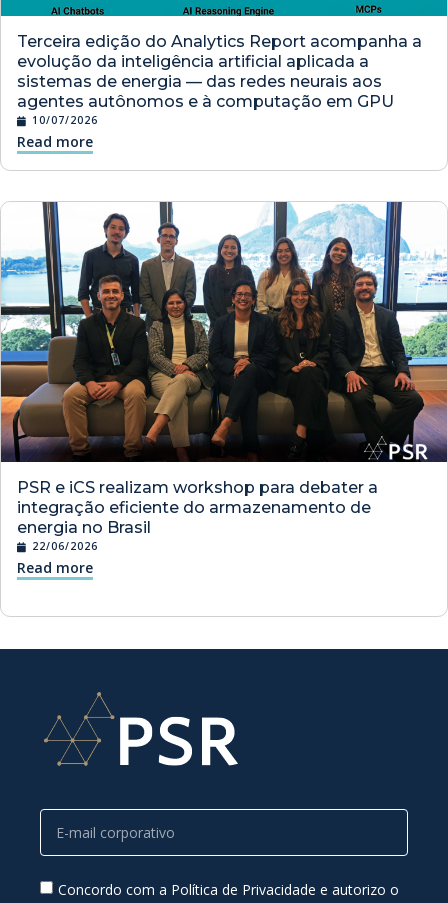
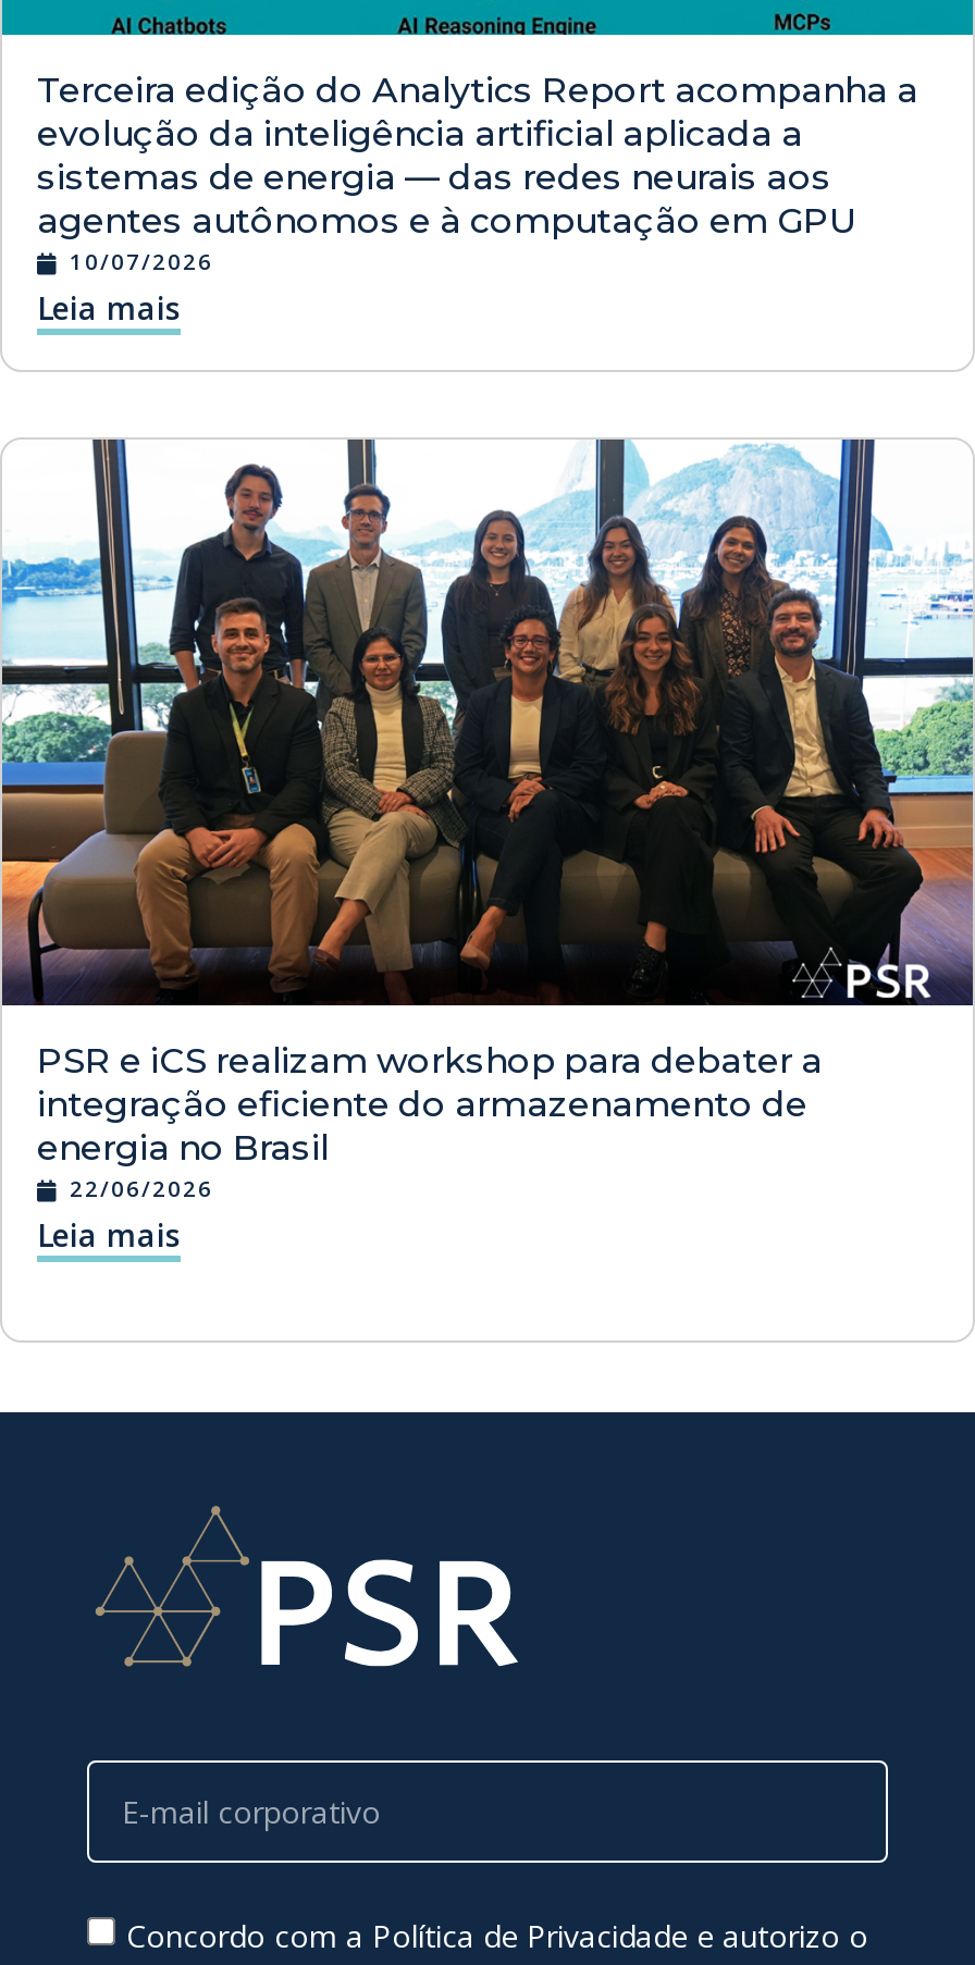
[17,132,93,151] Read more -> [37,287,181,329] Leia mais
[17,558,93,577] Read more -> [37,1214,181,1256] Leia mais

